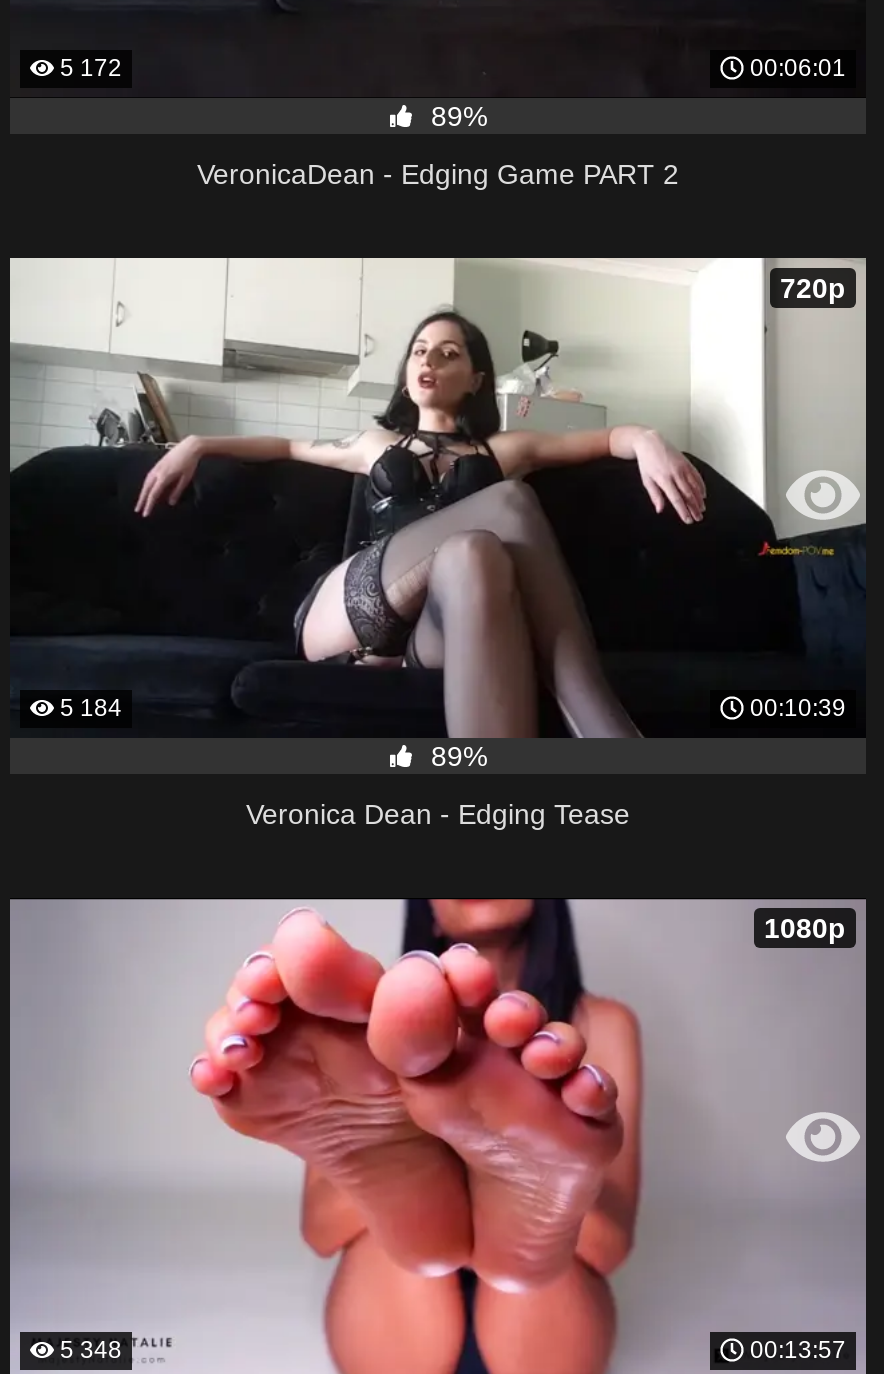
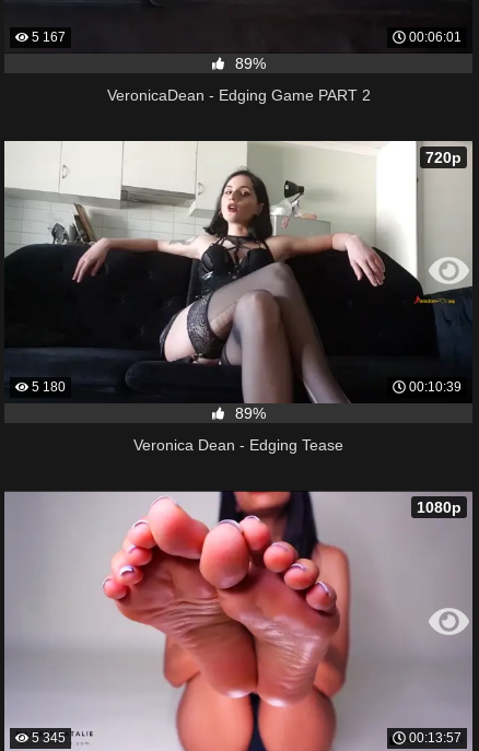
[54,53,122,81] 5 172 -> [28,29,66,44] 5 167
[54,695,122,723] 5 184 -> [28,380,66,395] 5 180
[54,1336,122,1364] 5 348 -> [28,730,66,746] 5 345

